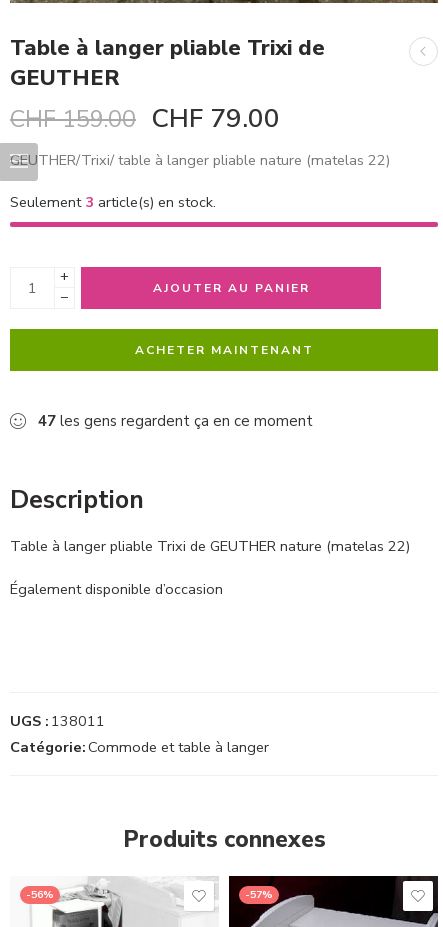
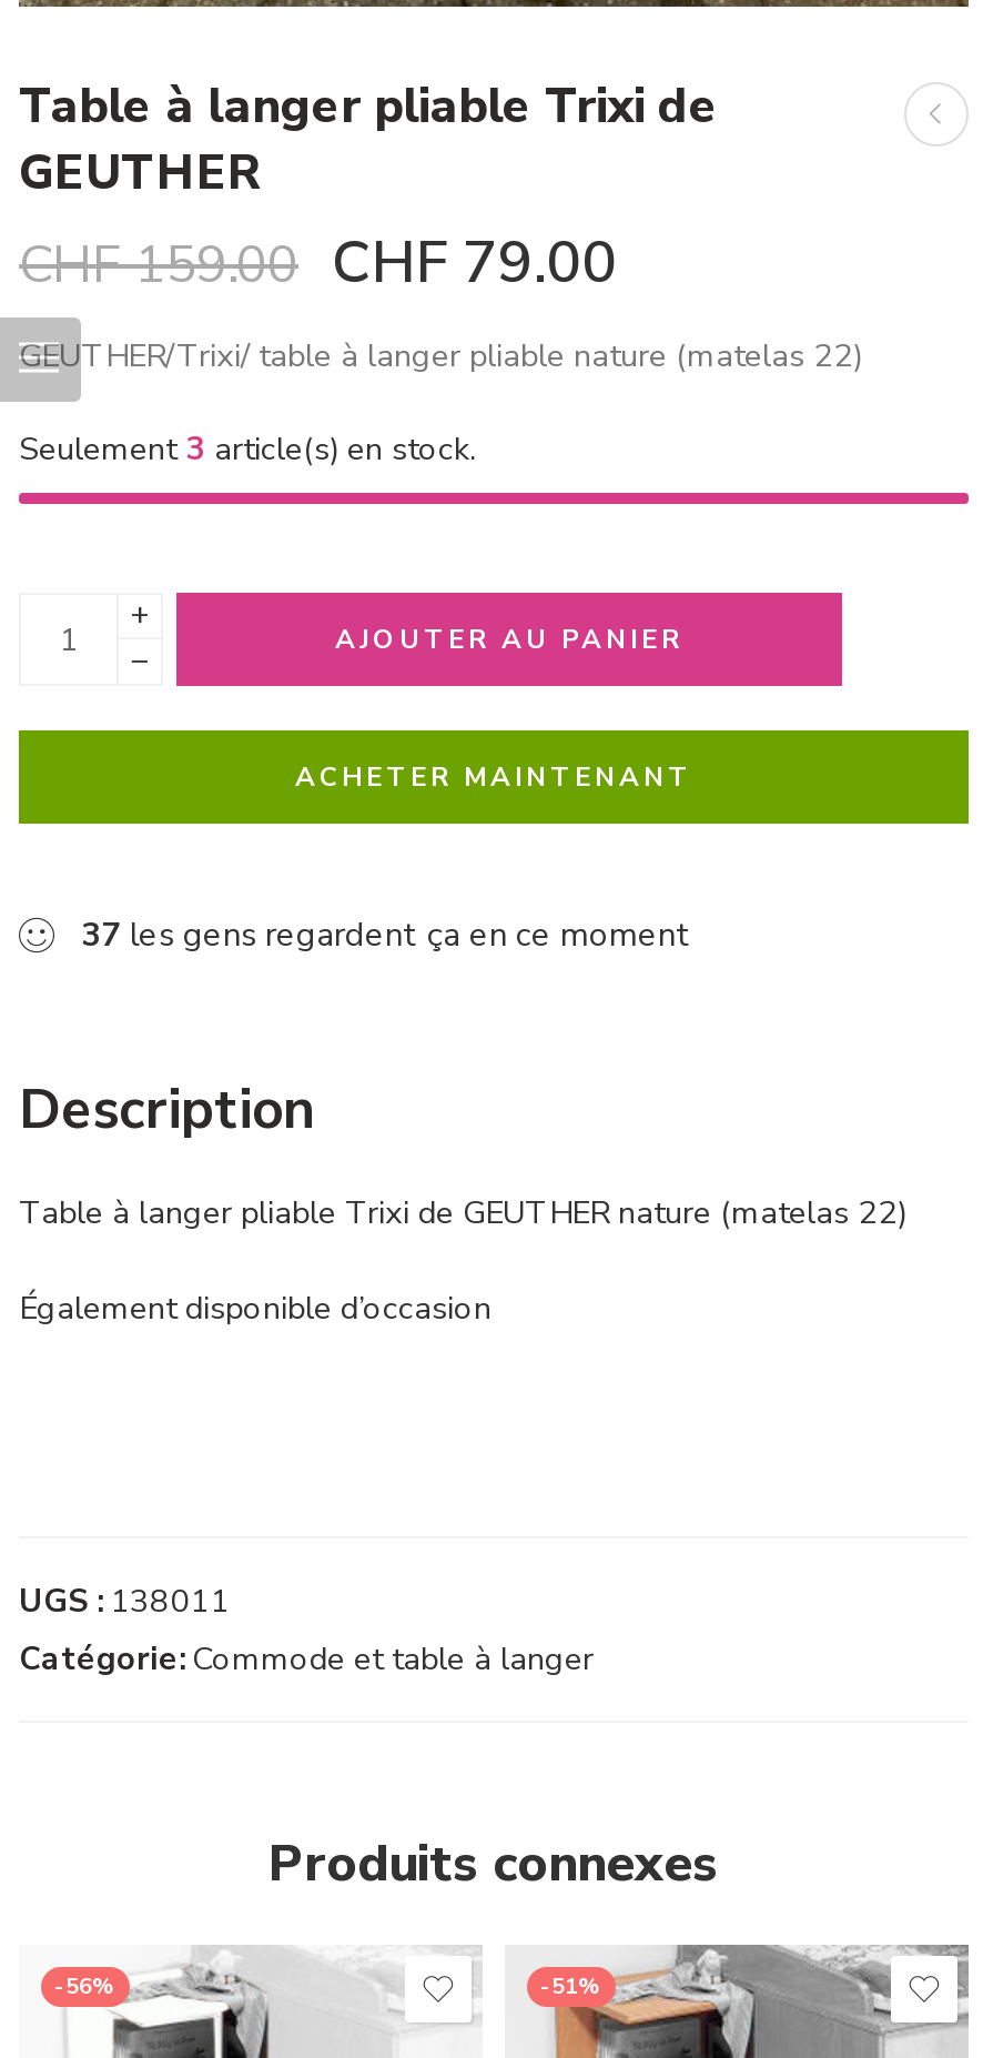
[38,411,313,431] 47 les gens regardent ça en ce moment -> [81,912,691,956] 37 les gens regardent ça en ce moment
[245,888,273,902] -57% -> [540,1971,602,2002] -51%

